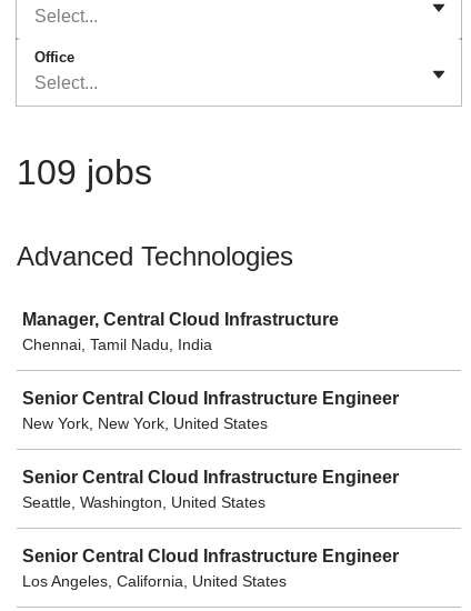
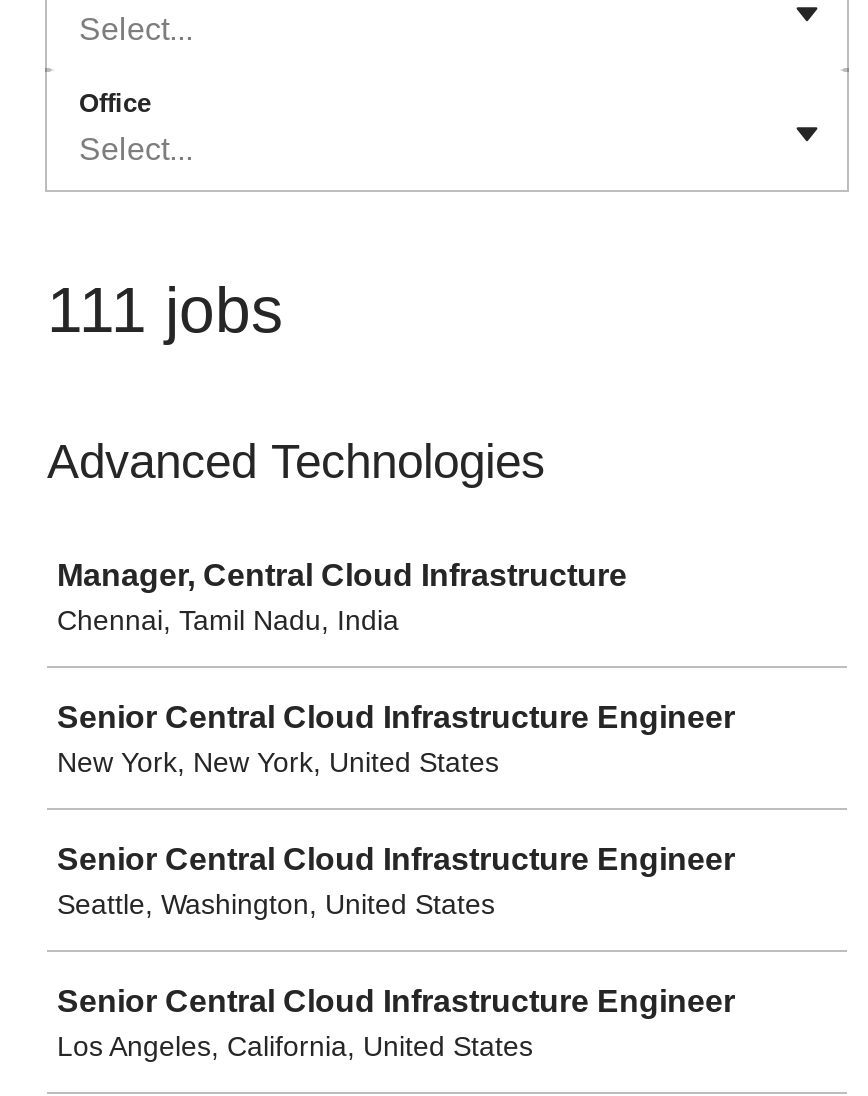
[17,152,152,192] 109 jobs -> [47,274,283,346] 111 jobs

